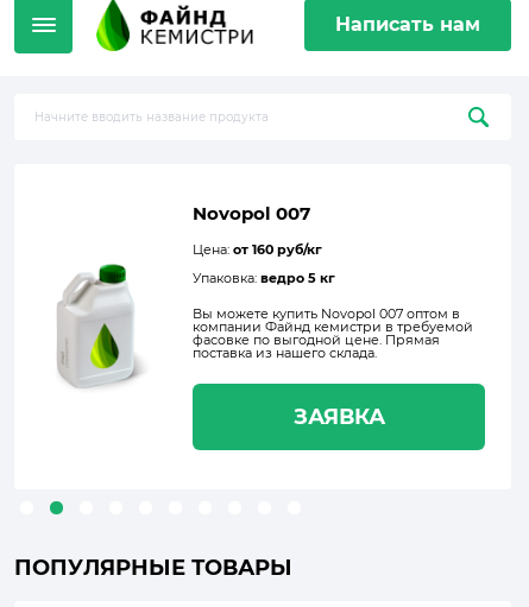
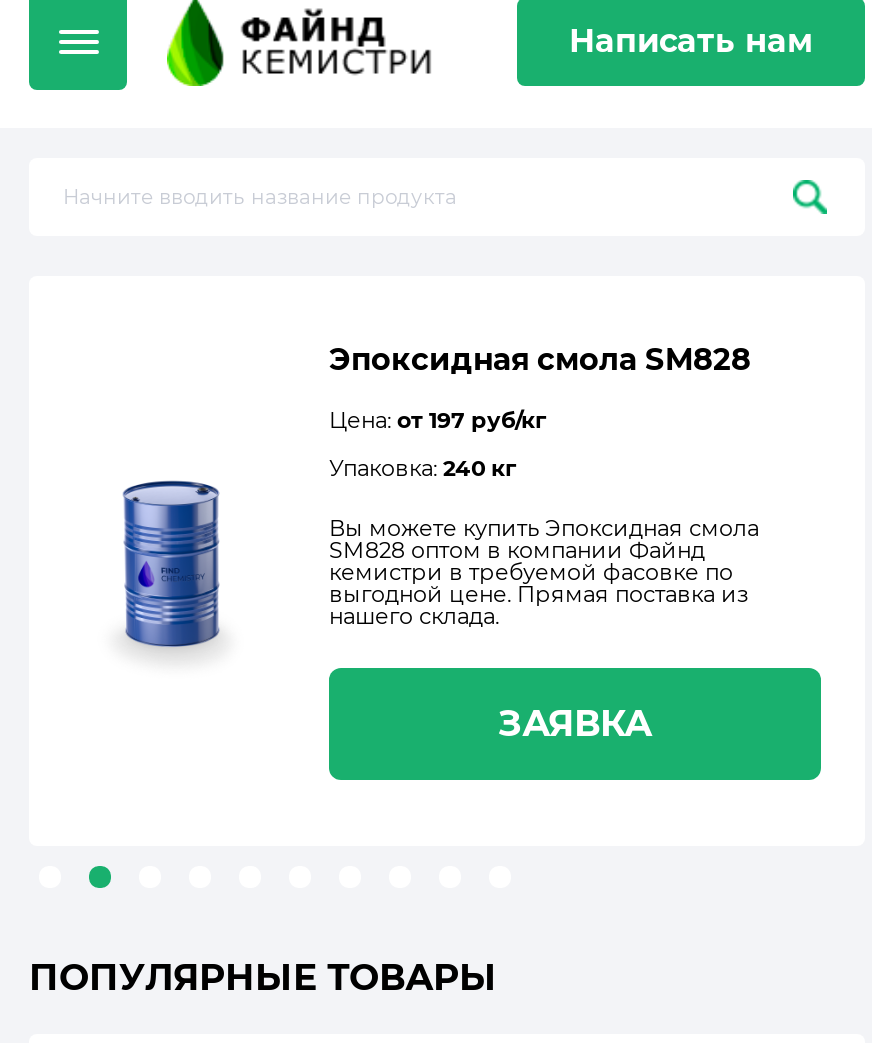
[193,201,310,224] Novopol 007 -> [329,339,751,377] Эпоксидная смола SM828
[193,241,322,257] Цена: от 160 руб/кг -> [329,405,547,433] Цена: от 197 руб/кг
[57,263,141,384] [image] -> [103,466,233,648] [image]
[193,269,335,286] Упаковка: ведро 5 кг -> [329,453,517,481] Упаковка: 240 кг
[193,305,473,361] Вы можете купить Novopol 007 оптом в | компании Файнд кемистри в требуемой | фасовке по выгодной цене. Прямая | поставка из нашего склада. -> [329,513,759,629] Вы можете купить Эпоксидная смола | SM828 оптом в компании Файнд | кемистри в требуемой фасовке по | выгодной цене. Прямая поставка из | нашего склада.

